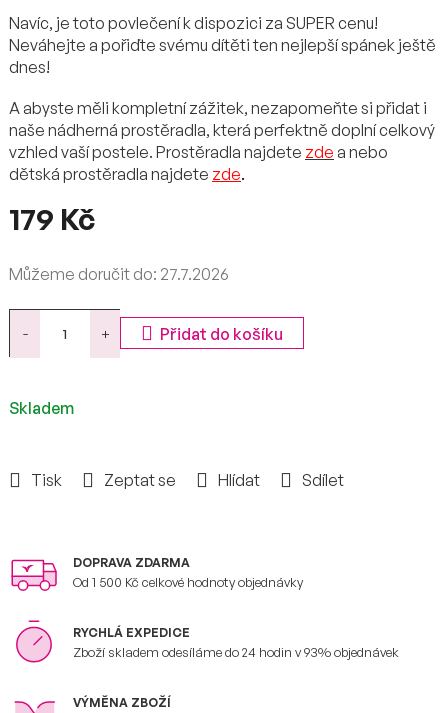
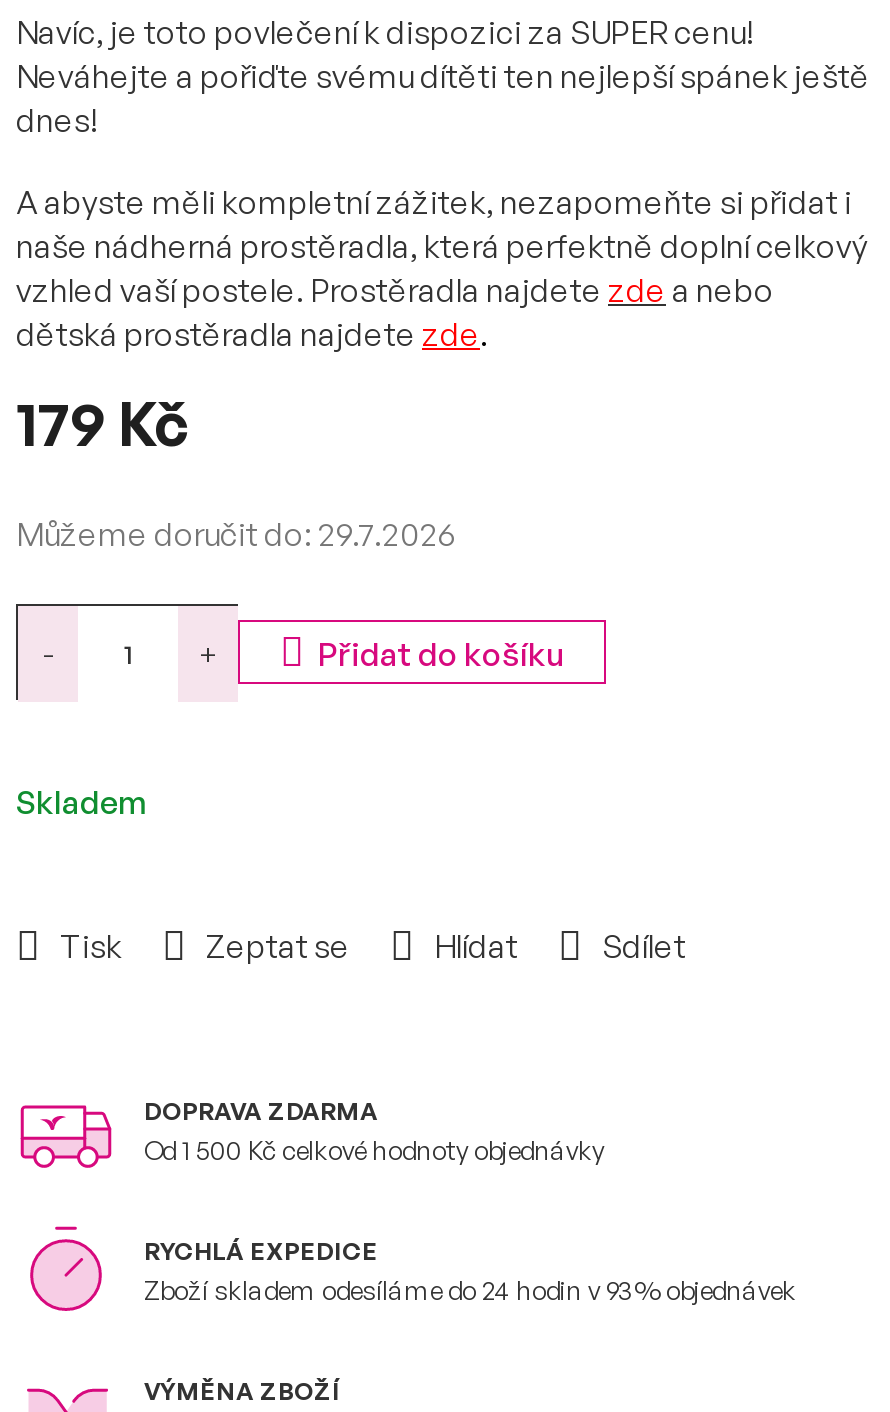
[9,264,229,284] Můžeme doručit do: 27.7.2026 -> [16,515,456,555] Můžeme doručit do: 29.7.2026

